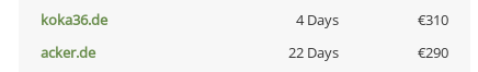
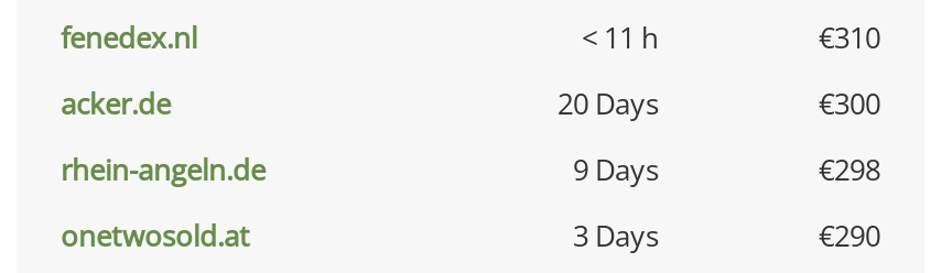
[41,10,338,29] koka36.de | 4 Days -> [61,18,659,57] fenedex.nl | < 11 h
[288,43,338,62] 22 Days -> [61,84,880,255] 20 Days | €300 | rhein-angeln.de | 9 Days | €298 | onetwosold.at | 3 Days

